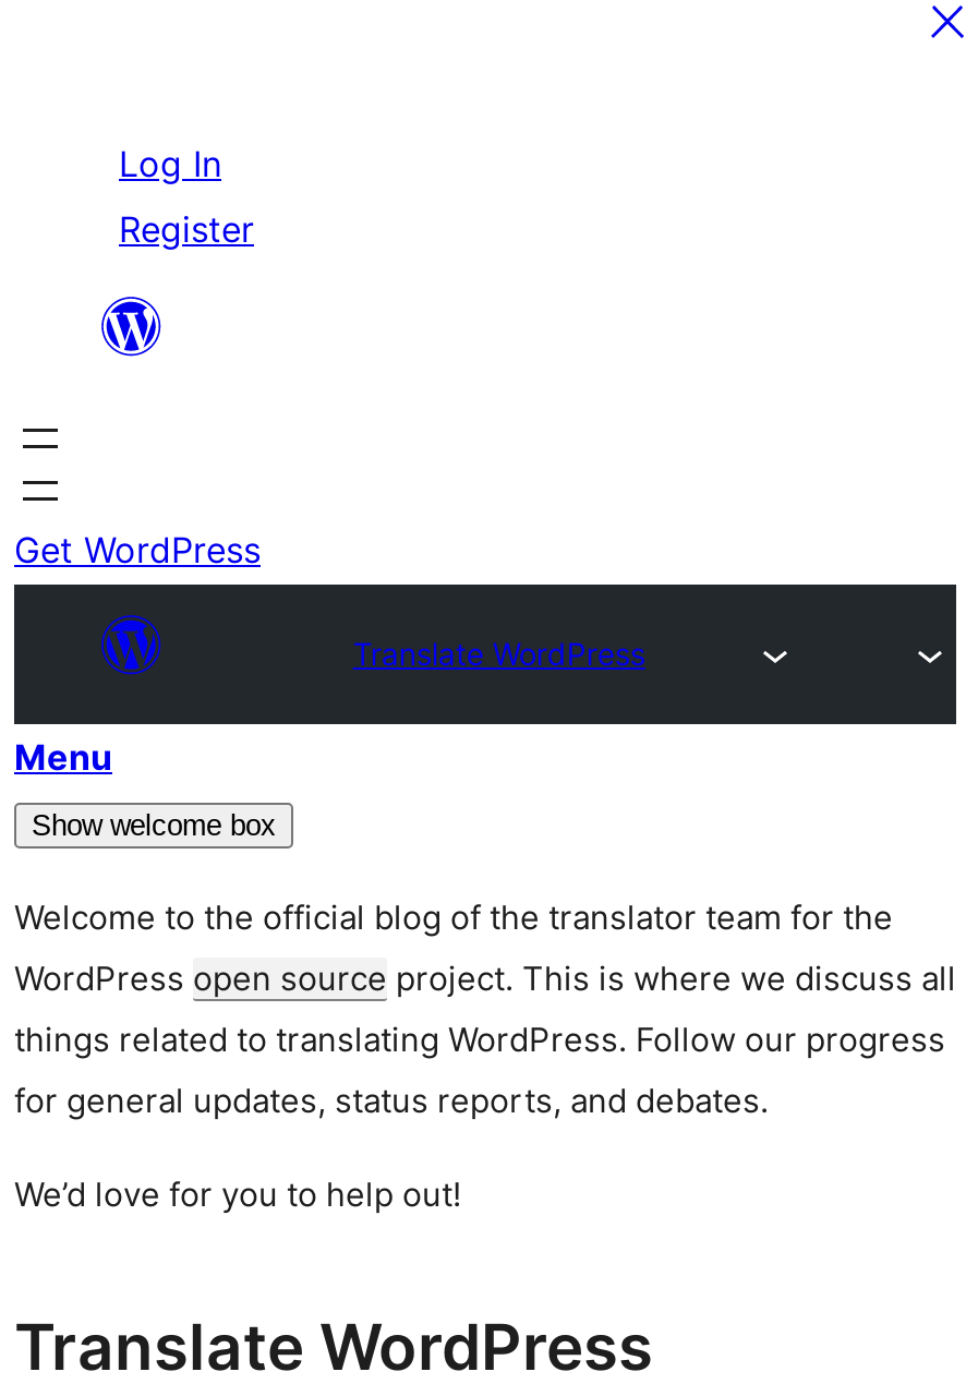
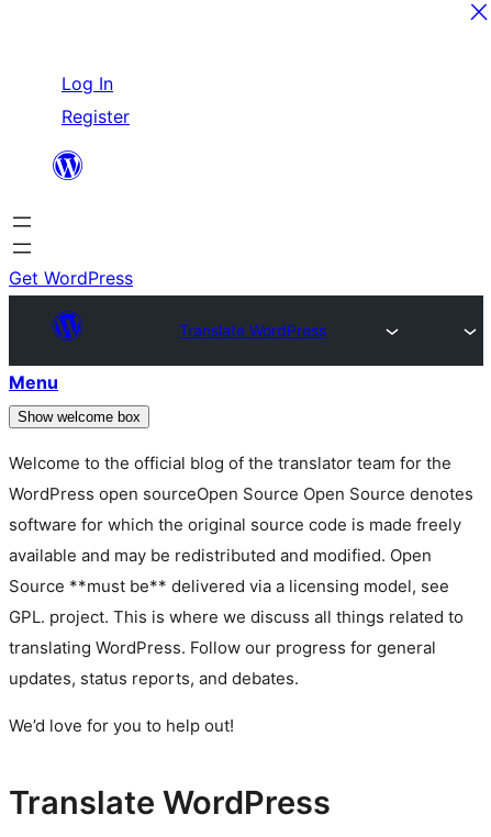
[14,958,956,1121] WordPress open source project. This is where we discuss all | things related to translating WordPress. Follow our progress | for general updates, status reports, and debates. -> [9,483,473,689] WordPress open sourceOpen Source Open Source denotes | software for which the original source code is made freely | available and may be redistributed and modified. Open | Source **must be** delivered via a licensing model, see | GPL. project. This is where we discuss all things related to | translating WordPress. Follow our progress for general | updates, status reports, and debates.

